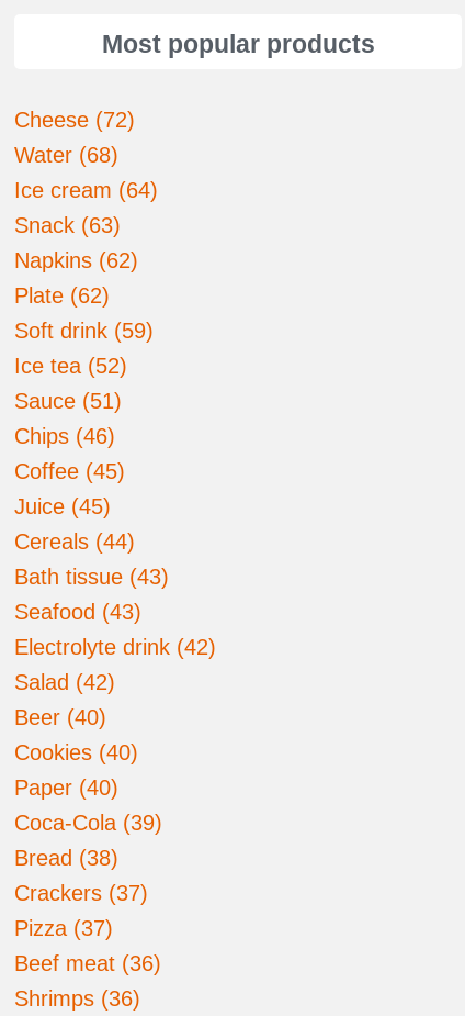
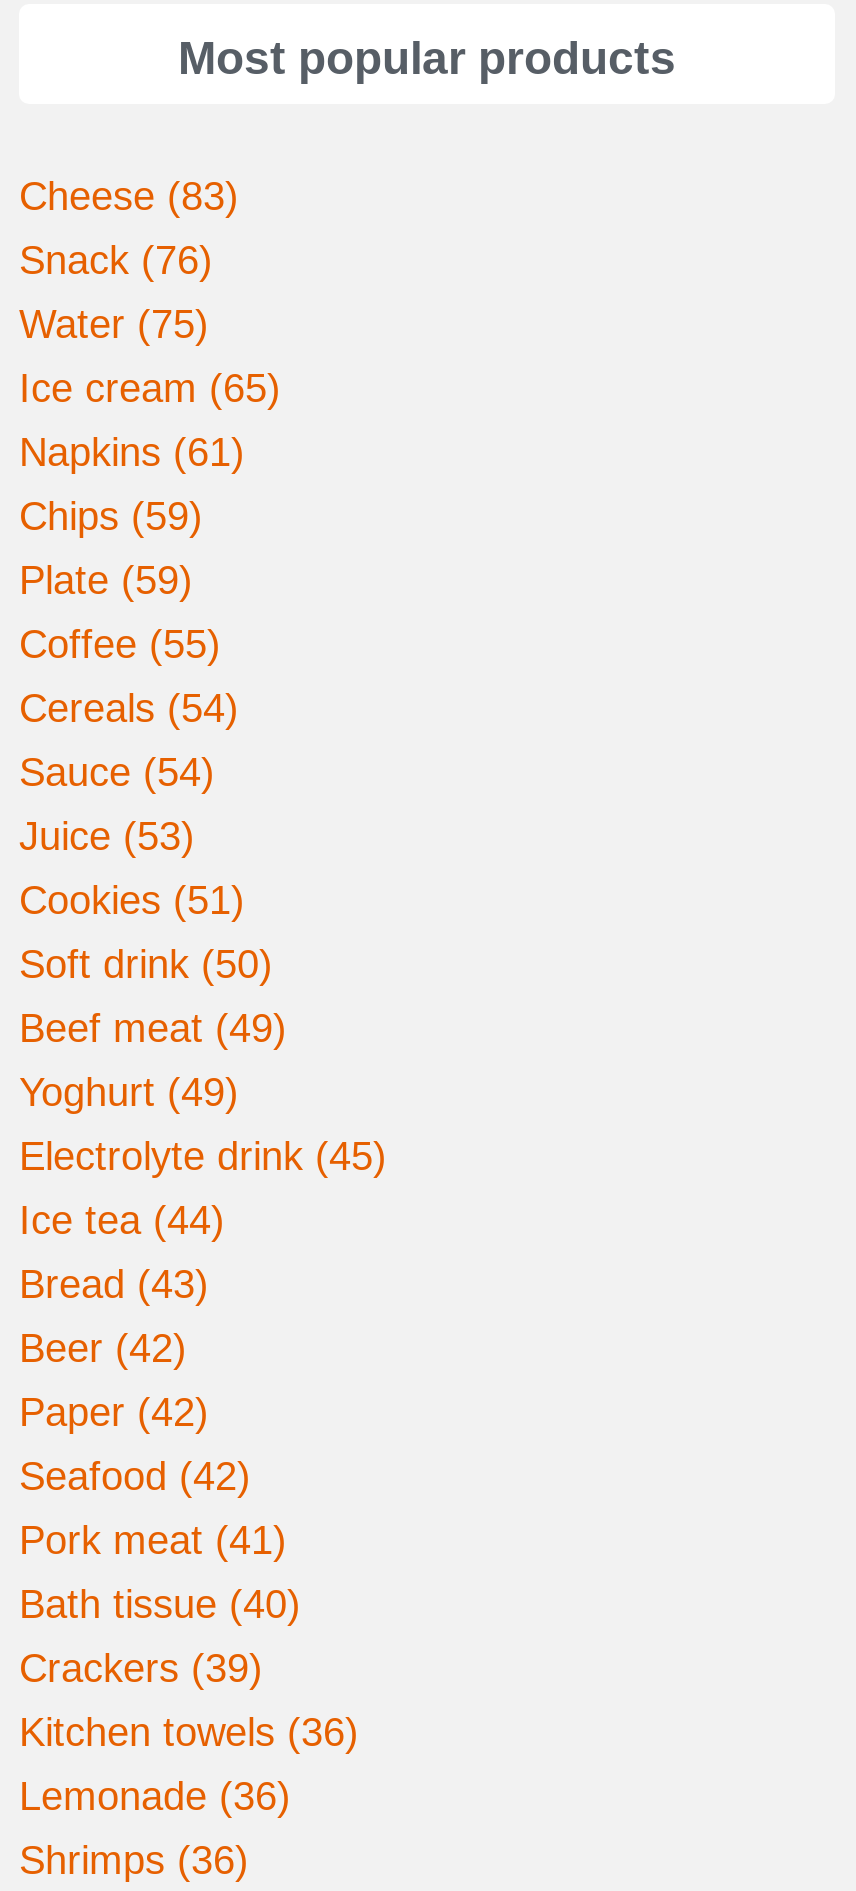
[14,108,216,975] Cheese (72) | Water (68) | Ice cream (64) | Snack (63) | Napkins (62) | Plate (62) | Soft drink (59) | Ice tea (52) | Sauce (51) | Chips (46) | Coffee (45) | Juice (45) | Cereals (44) | Bath tissue (43) | Seafood (43) | Electrolyte drink (42) | Salad (42) | Beer (40) | Cookies (40) | Paper (40) | Coca-Cola (39) | Bread (38) | Crackers (37) | Pizza (37) | Beef meat (36) -> [19,174,387,1818] Cheese (83) | Snack (76) | Water (75) | Ice cream (65) | Napkins (61) | Chips (59) | Plate (59) | Coffee (55) | Cereals (54) | Sauce (54) | Juice (53) | Cookies (51) | Soft drink (50) | Beef meat (49) | Yoghurt (49) | Electrolyte drink (45) | Ice tea (44) | Bread (43) | Beer (42) | Paper (42) | Seafood (42) | Pork meat (41) | Bath tissue (40) | Crackers (39) | Kitchen towels (36) | Lemonade (36)

